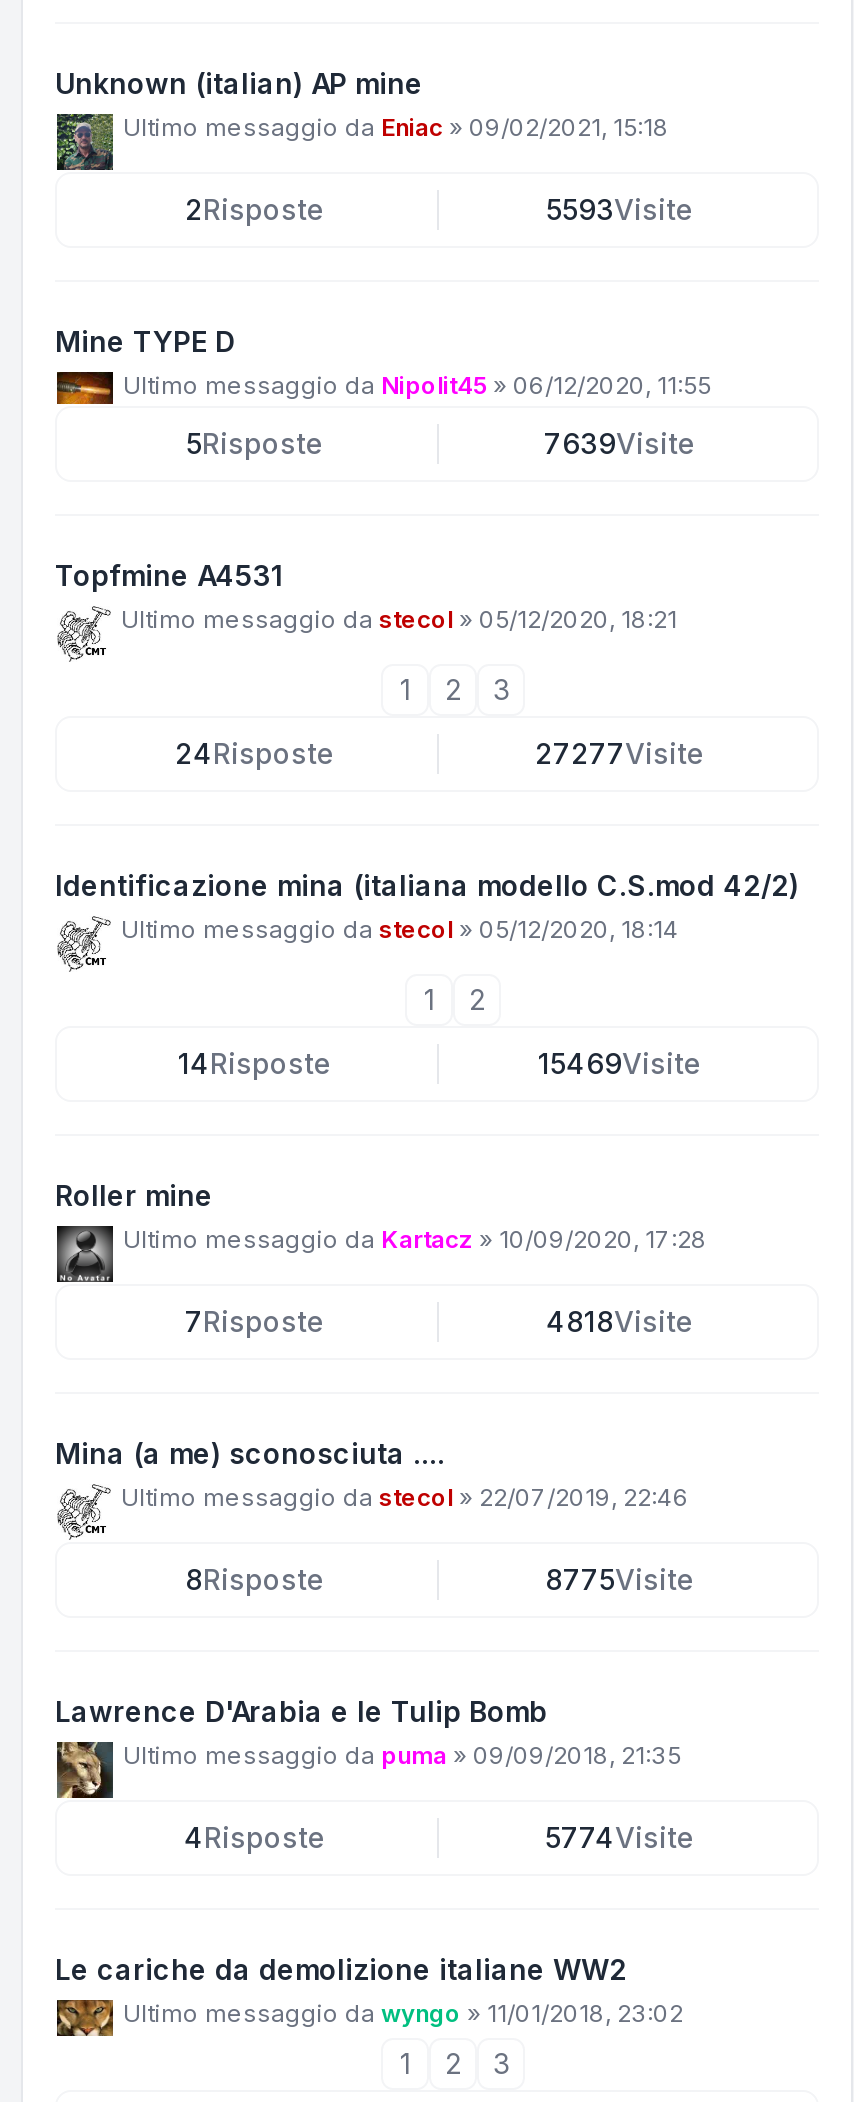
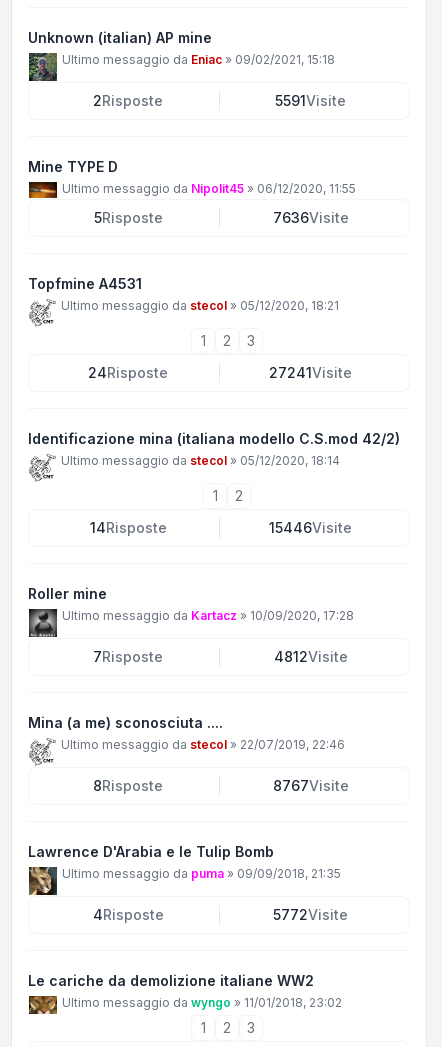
[546,192,694,226] 5593Visite -> [275,92,346,109] 5591Visite
[544,426,696,460] 7639Visite -> [272,209,348,226] 7636Visite
[535,736,705,770] 27277Visite -> [269,364,352,381] 27241Visite
[538,1046,702,1080] 15469Visite -> [269,519,352,536] 15446Visite
[546,1304,694,1338] 4818Visite -> [273,648,347,665] 4812Visite
[545,1562,695,1596] 8775Visite -> [272,777,348,794] 8767Visite
[545,1820,695,1854] 5774Visite -> [273,906,348,923] 5772Visite

